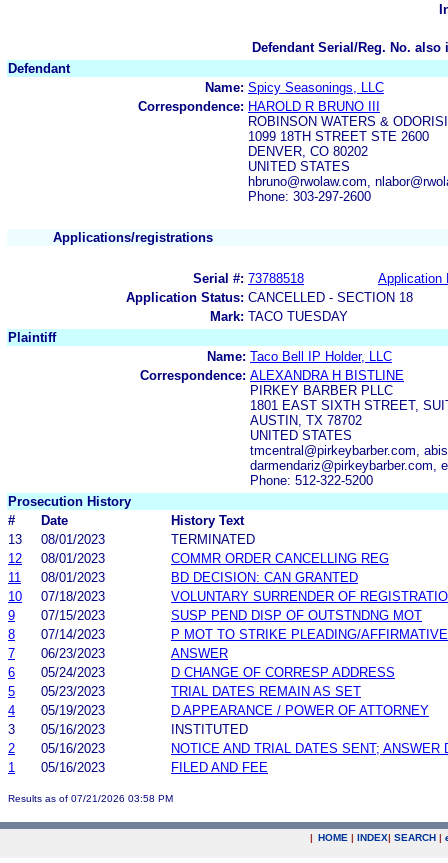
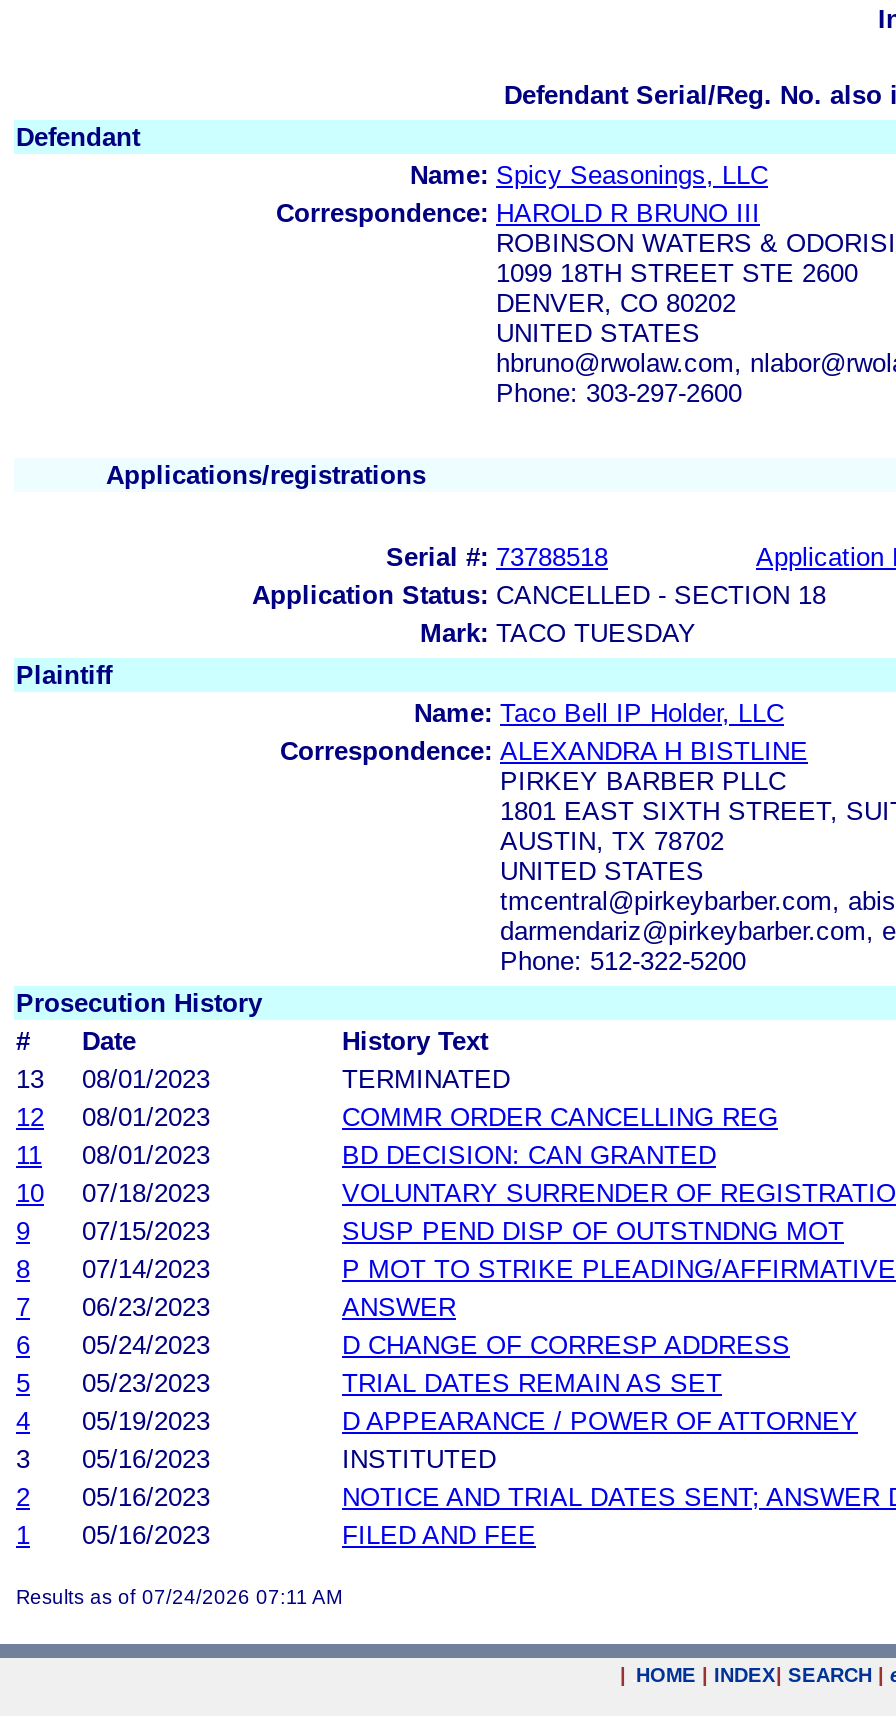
[8,793,173,804] Results as of 07/21/2026 03:58 PM -> [16,1586,342,1608] Results as of 07/24/2026 07:11 AM

